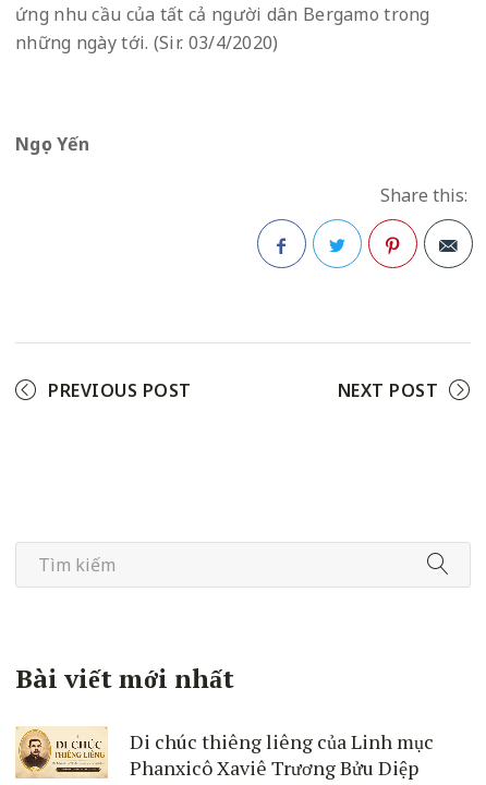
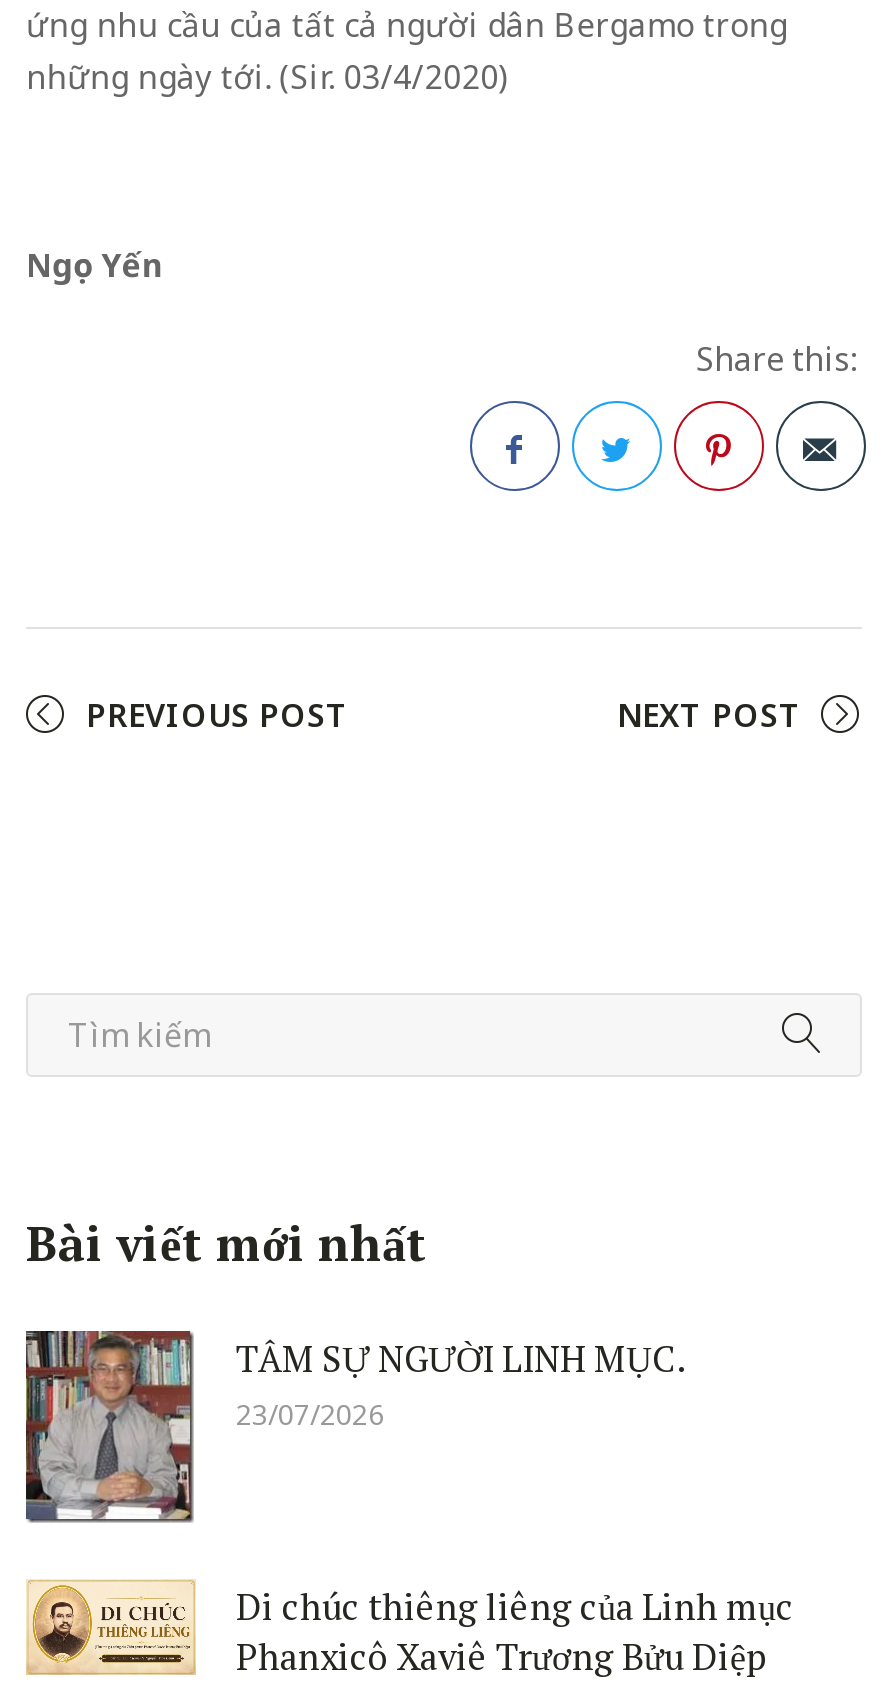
none -> [24,1328,684,1524] [image] | TÂM SỰ NGƯỜI LINH MỤC. | 23/07/2026

